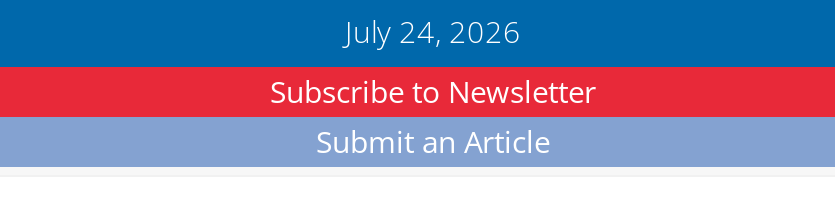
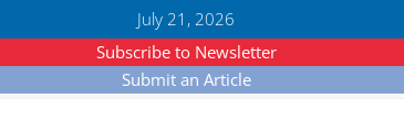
[345,11,521,51] July 24, 2026 -> [137,8,235,30] July 21, 2026

